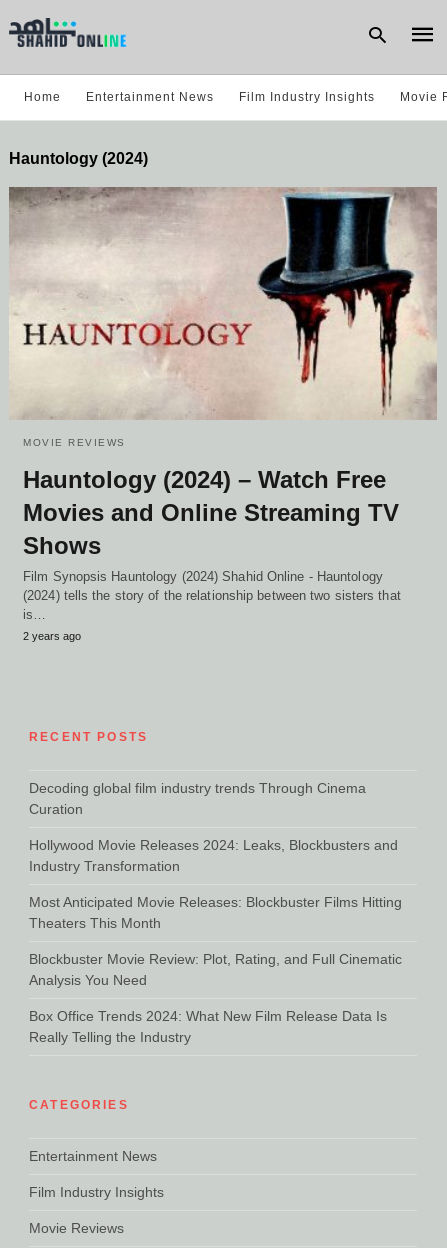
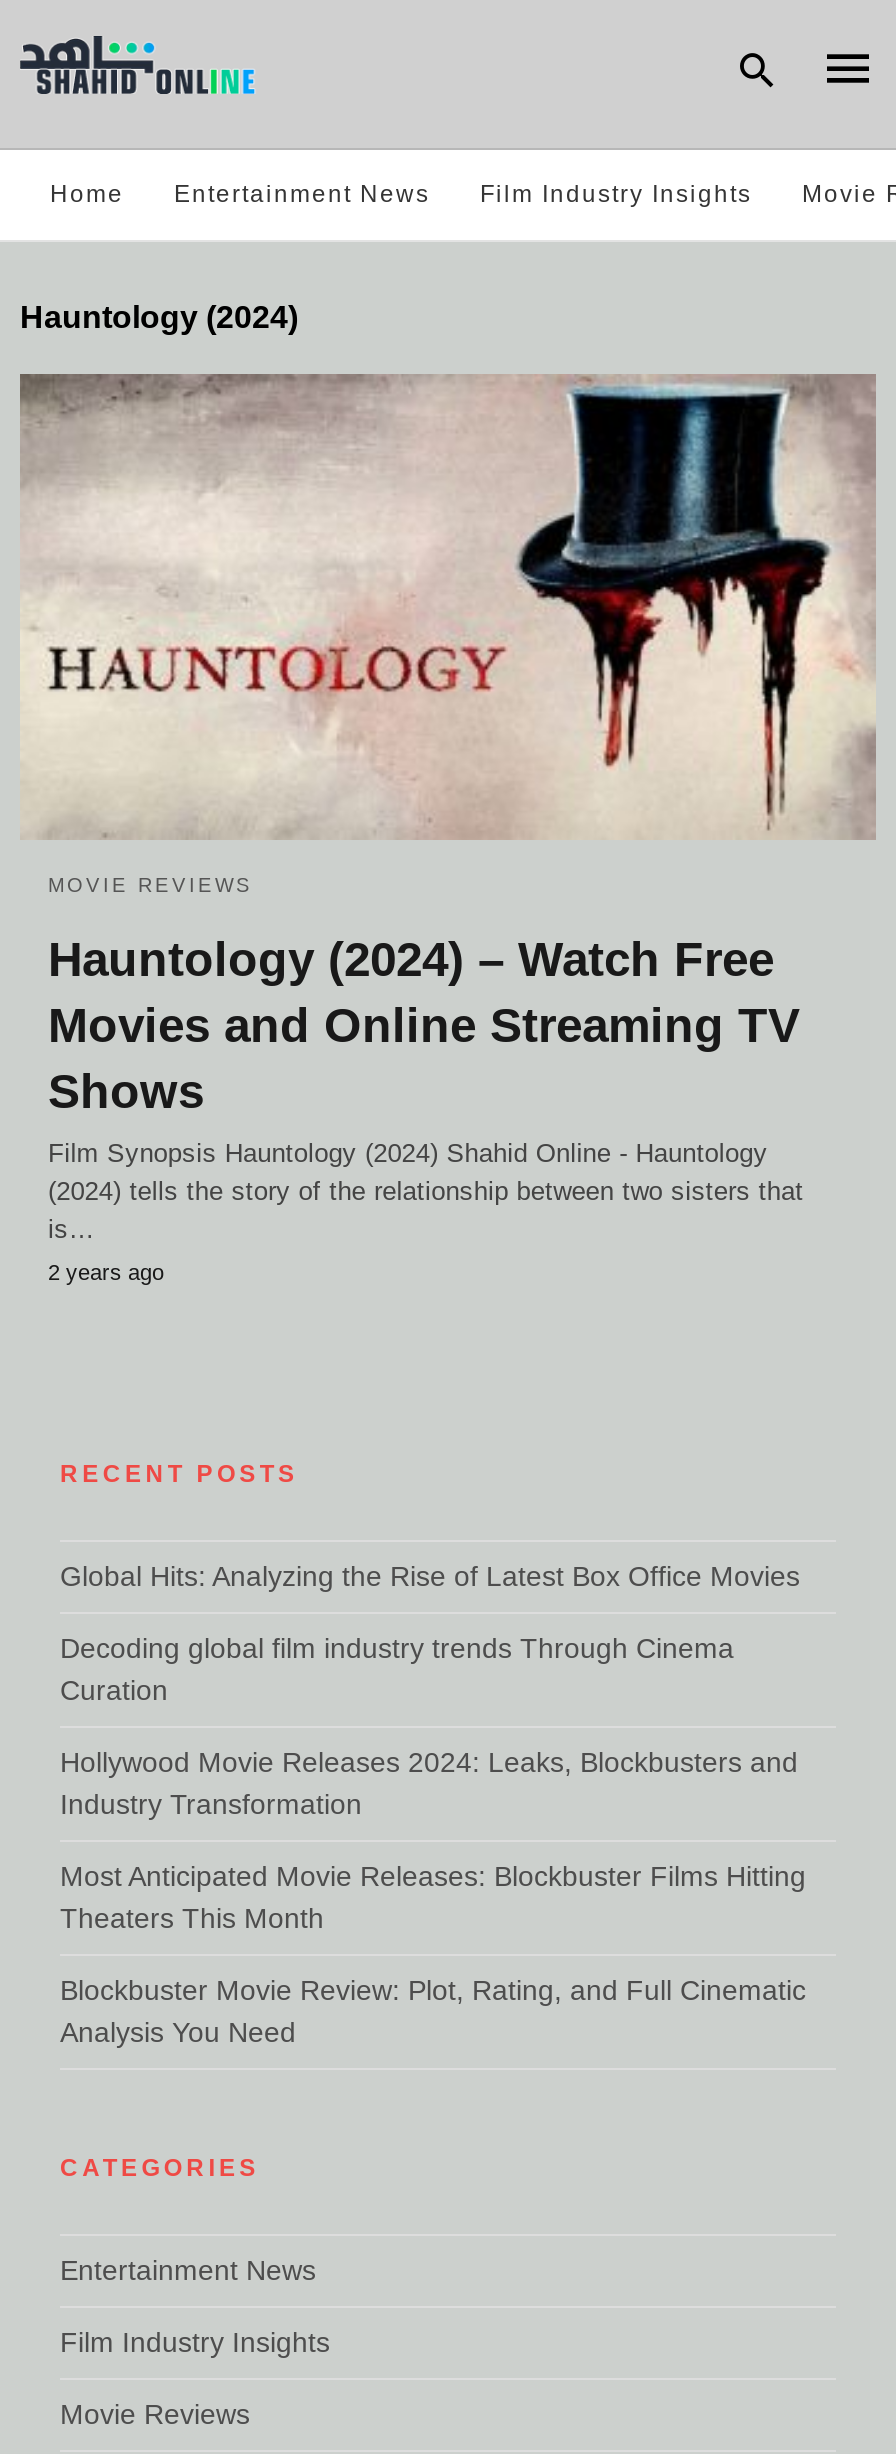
none -> [60,1559,800,1591] Global Hits: Analyzing the Rise of Latest Box Office Movies
moved [29,779,402,987] -> [60,1631,806,2047]: Decoding global film industry trends Through Cinema | Curation | Hollywood Movie Releases 2024: Leaks, Blockbusters and | Industry Transformation | Most Anticipated Movie Releases: Blockbuster Films Hitting | Theaters This Month | Blockbuster Movie Review: Plot, Rating, and Full Cinematic | Analysis You Need
[29,1007,387,1044] Box Office Trends 2024: What New Film Release Data Is | Really Telling the Industry -> none

